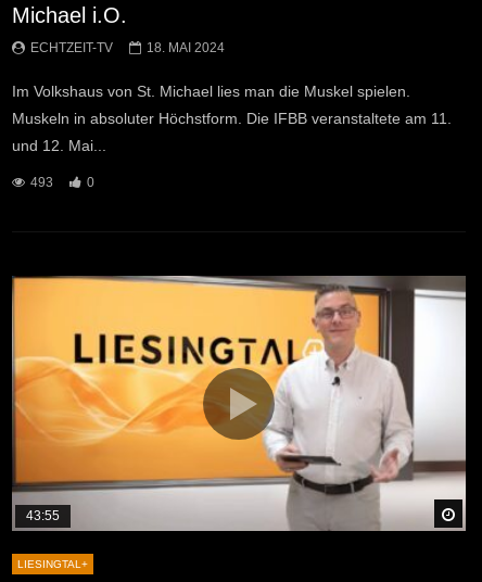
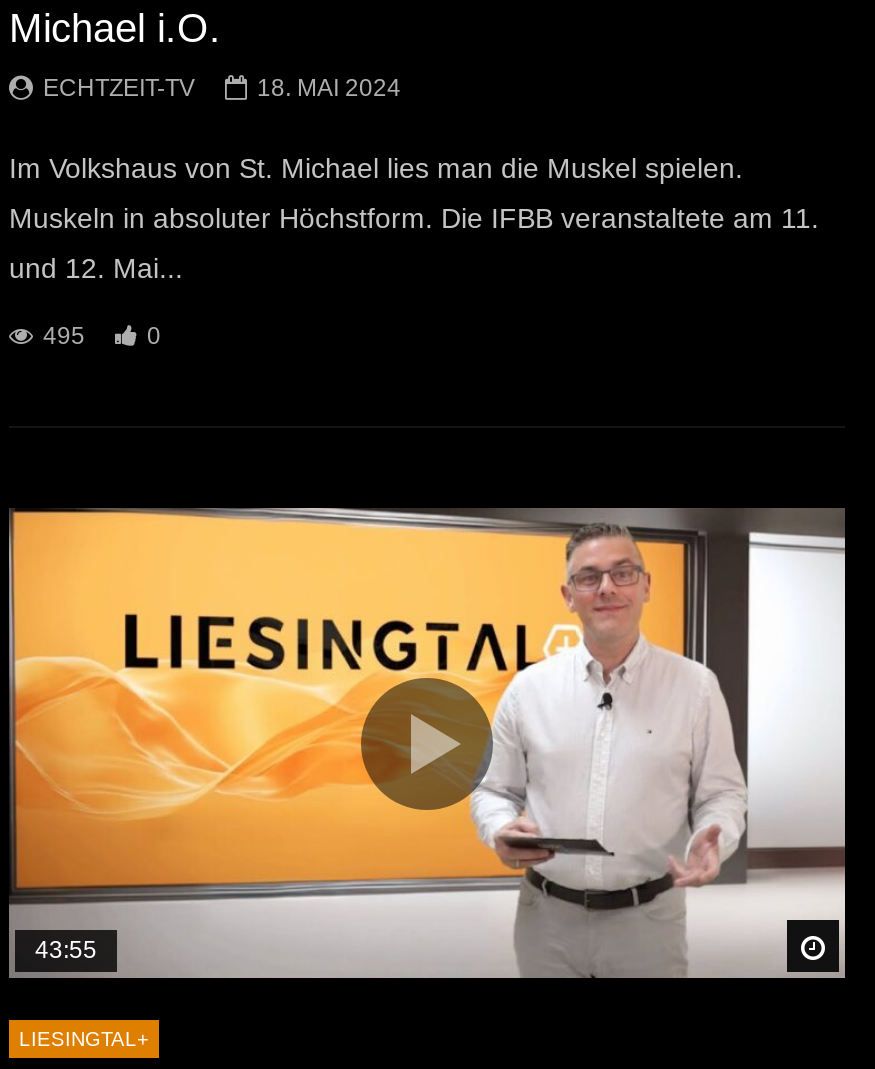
[30,174,53,190] 493 -> [43,321,85,349] 495

